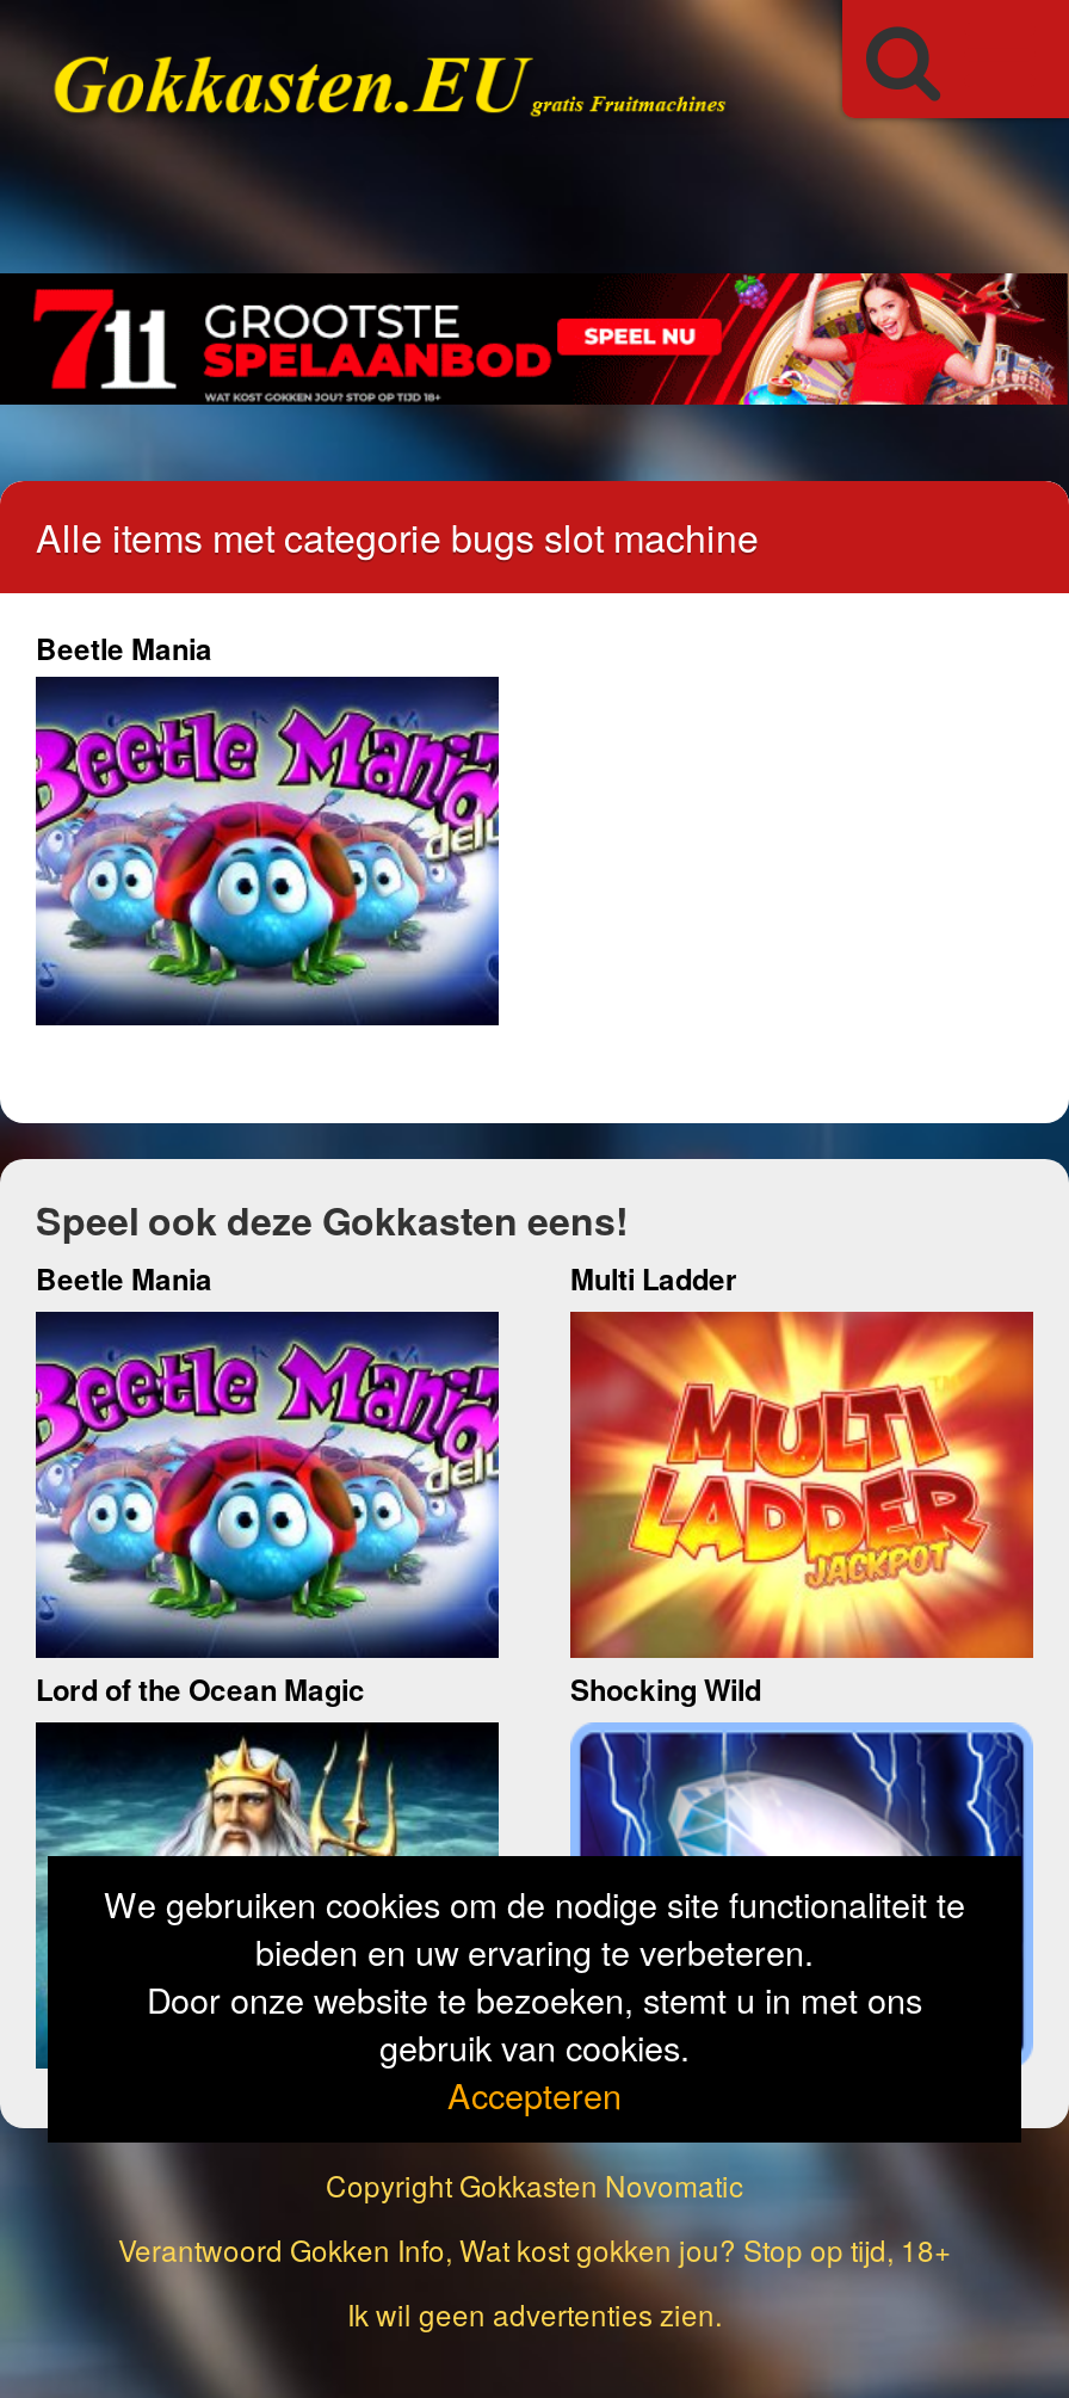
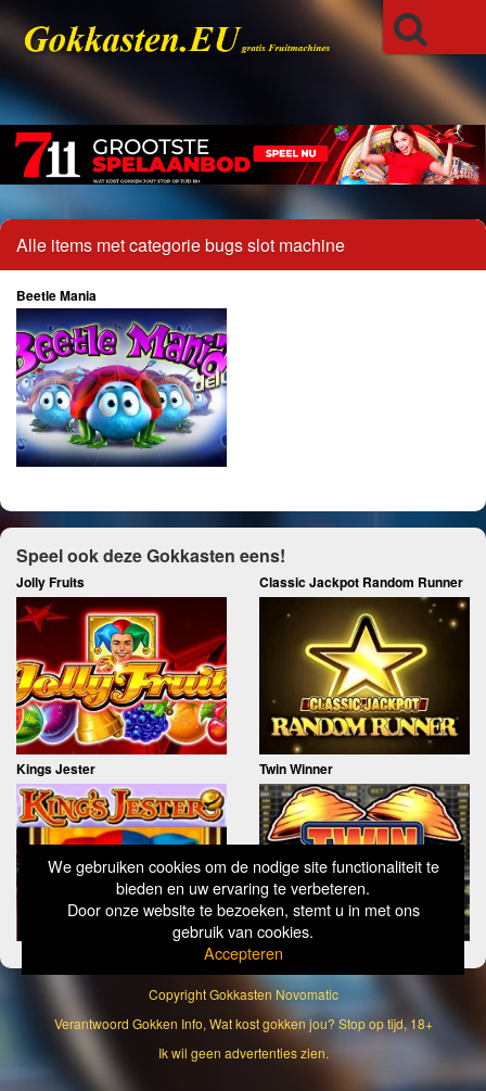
[36,1256,737,1299] Beetle Mania | Multi Ladder -> [16,572,463,591] Jolly Fruits | Classic Jackpot Random Runner
[33,1312,761,1710] [image] | Lord of the Ocean Magic | Shocking Wild -> [15,597,333,778] [image] | Kings Jester | Twin Winner
[568,1317,1036,1660] [image] -> [258,599,471,756] [image]
[33,1720,501,2069] [image] -> [15,784,228,941] [image]
[570,1722,1033,2069] [image] -> [258,783,471,942] [image]

